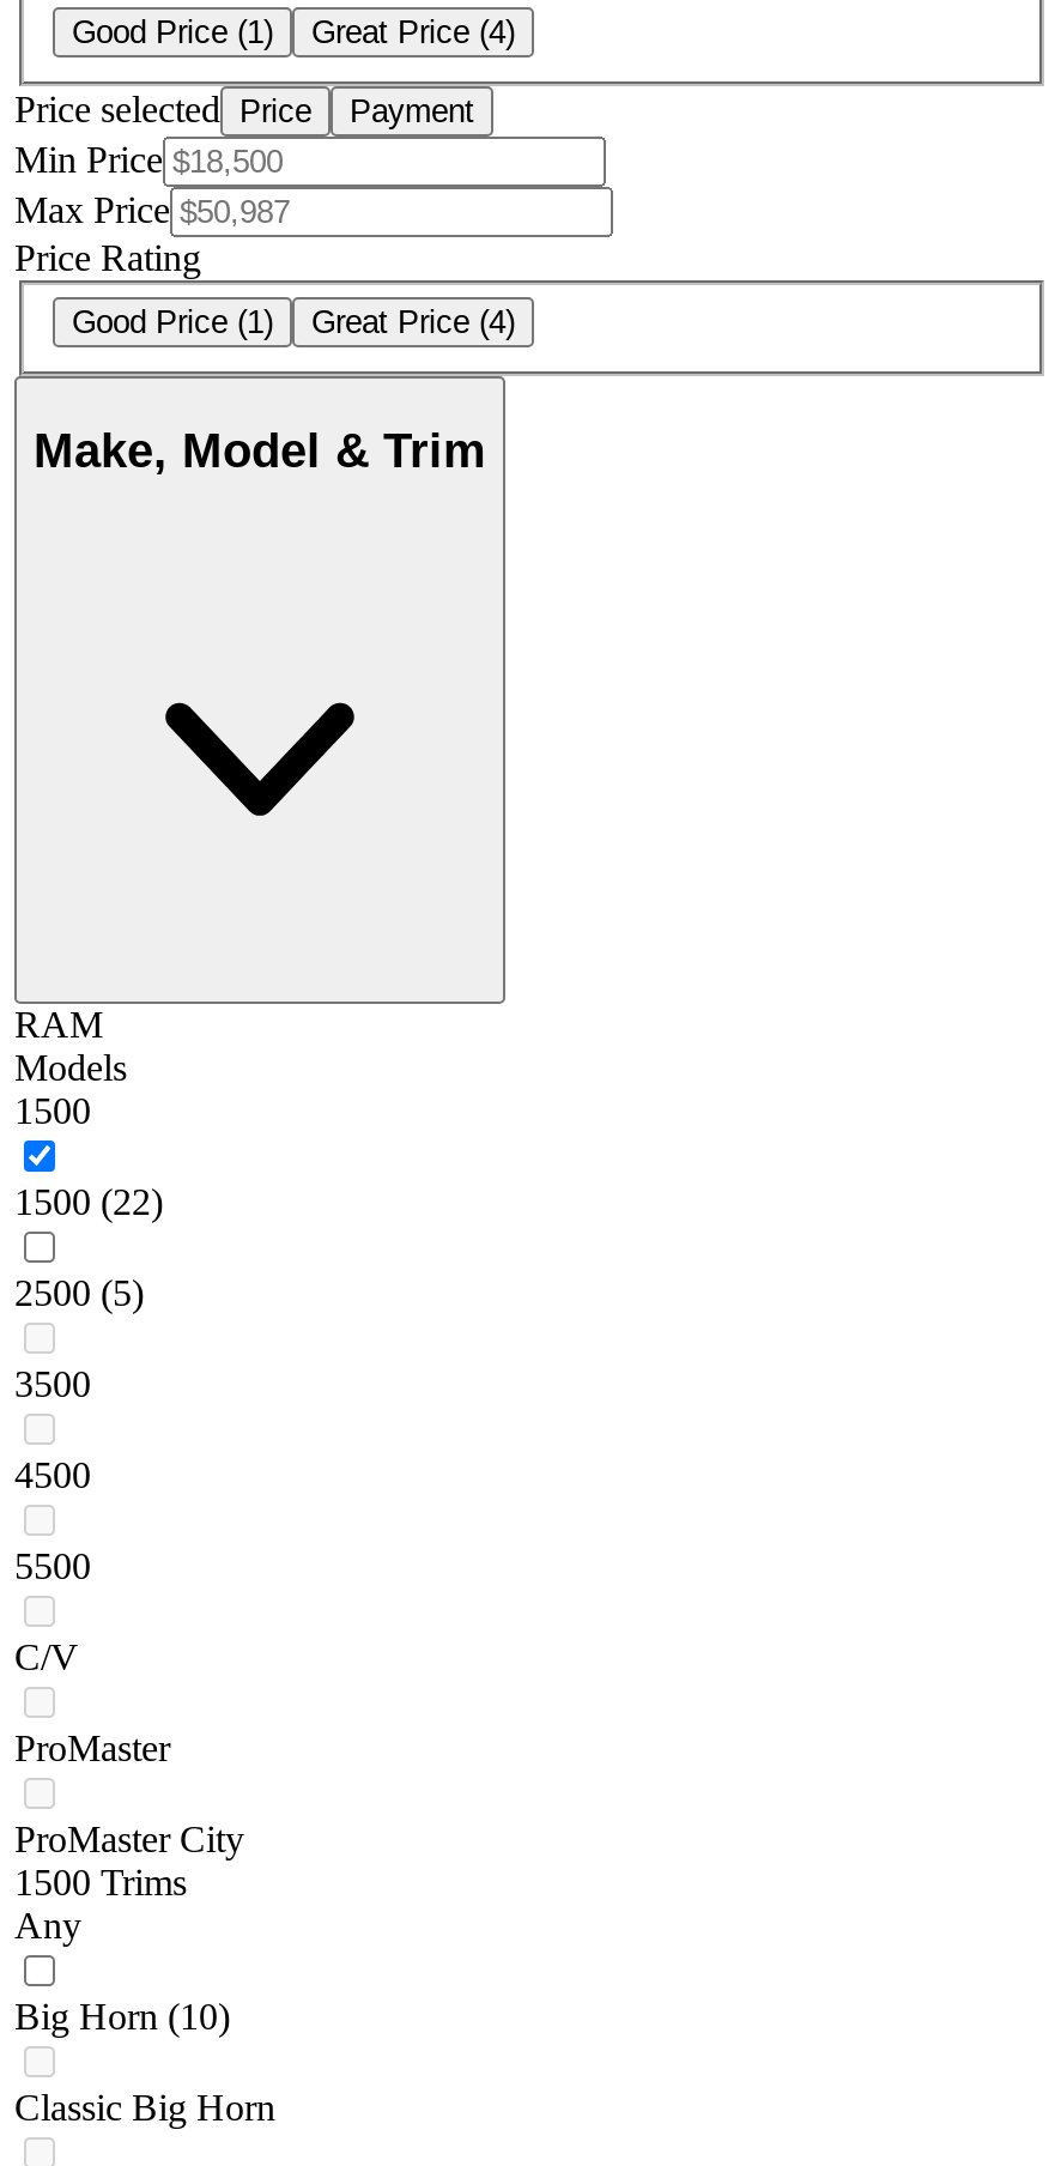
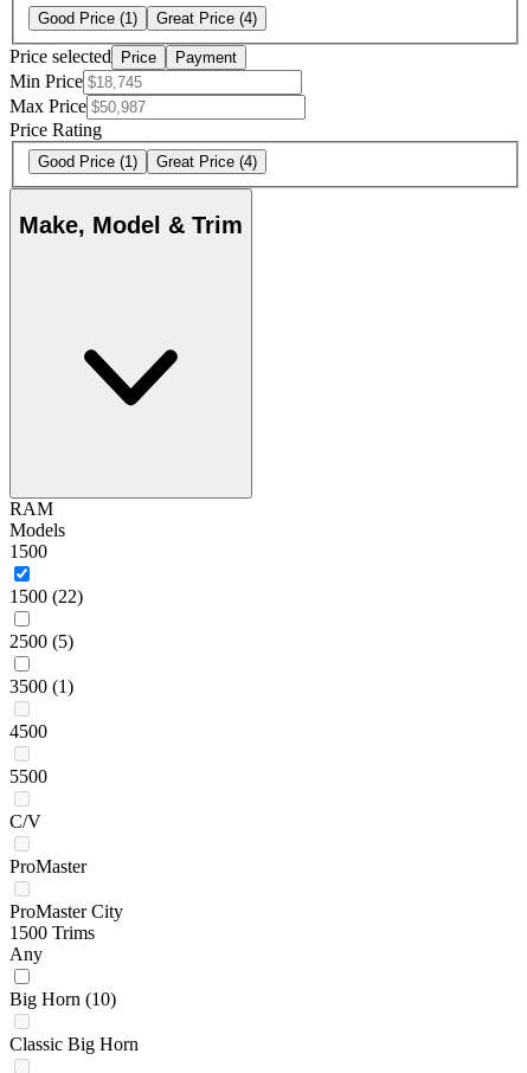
[14,1364,91,1405] 3500 -> [9,677,73,697] 3500 (1)

